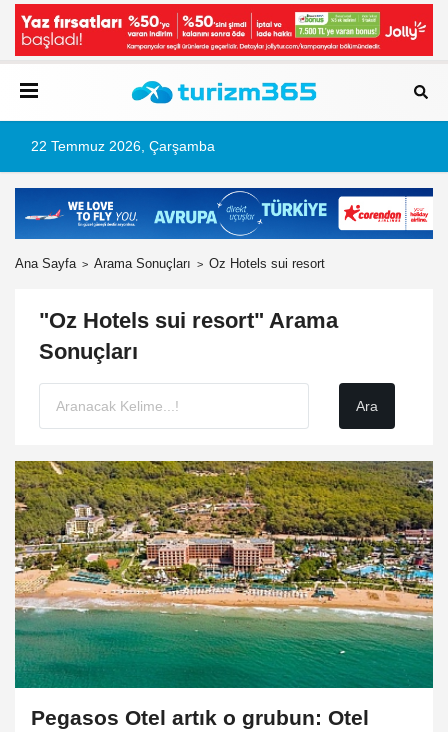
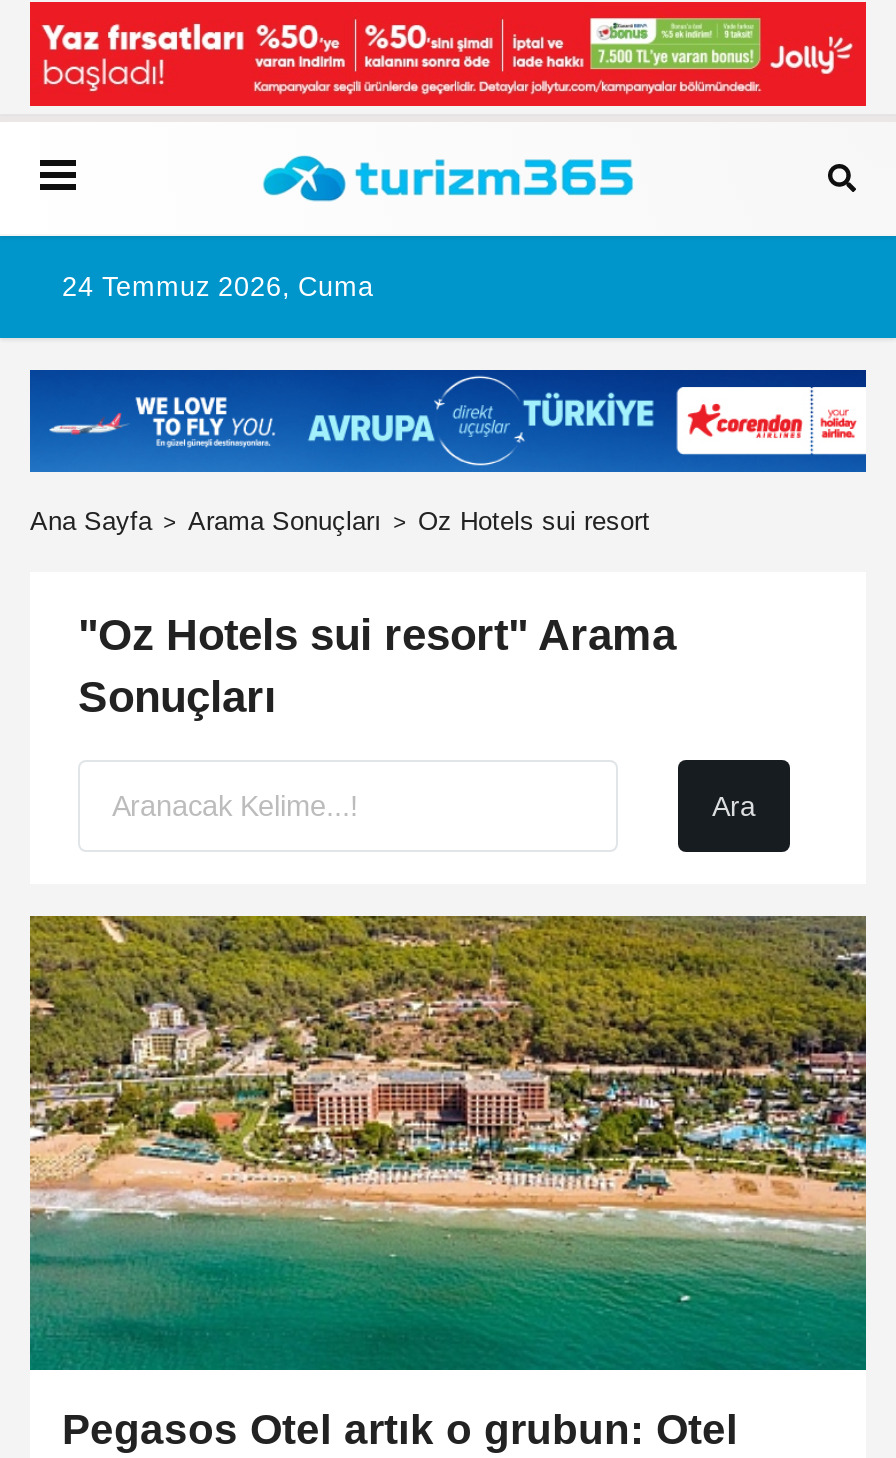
[31,139,215,154] 22 Temmuz 2026, Çarşamba -> [62,271,374,301] 24 Temmuz 2026, Cuma

